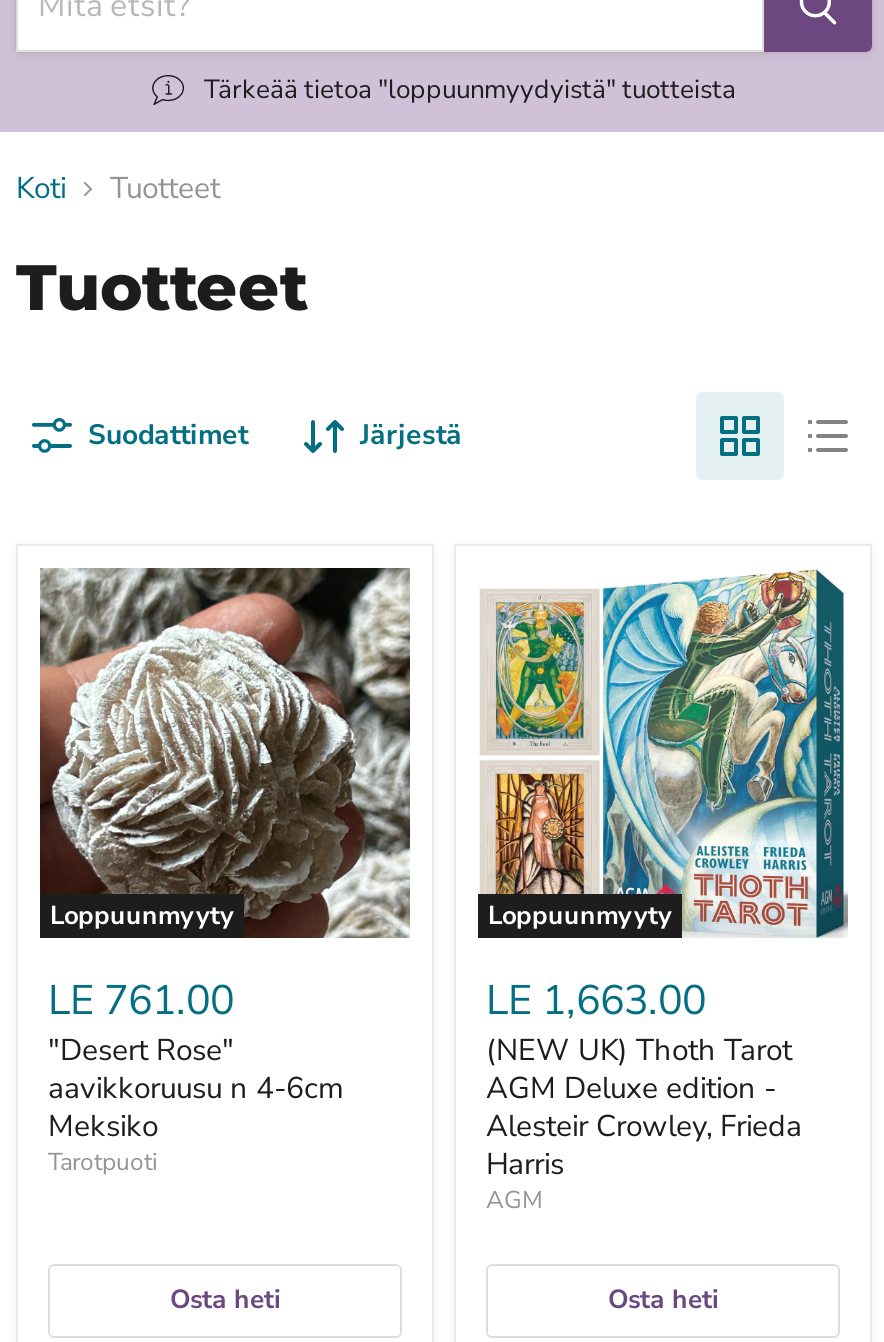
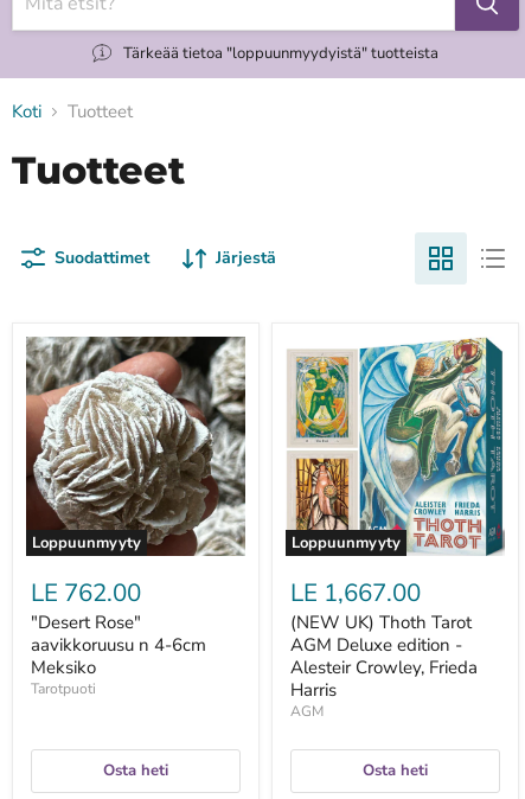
[48,972,234,1028] LE 761.00 -> [31,576,141,610] LE 762.00
[486,972,706,1028] LE 1,663.00 -> [290,576,421,610] LE 1,667.00

